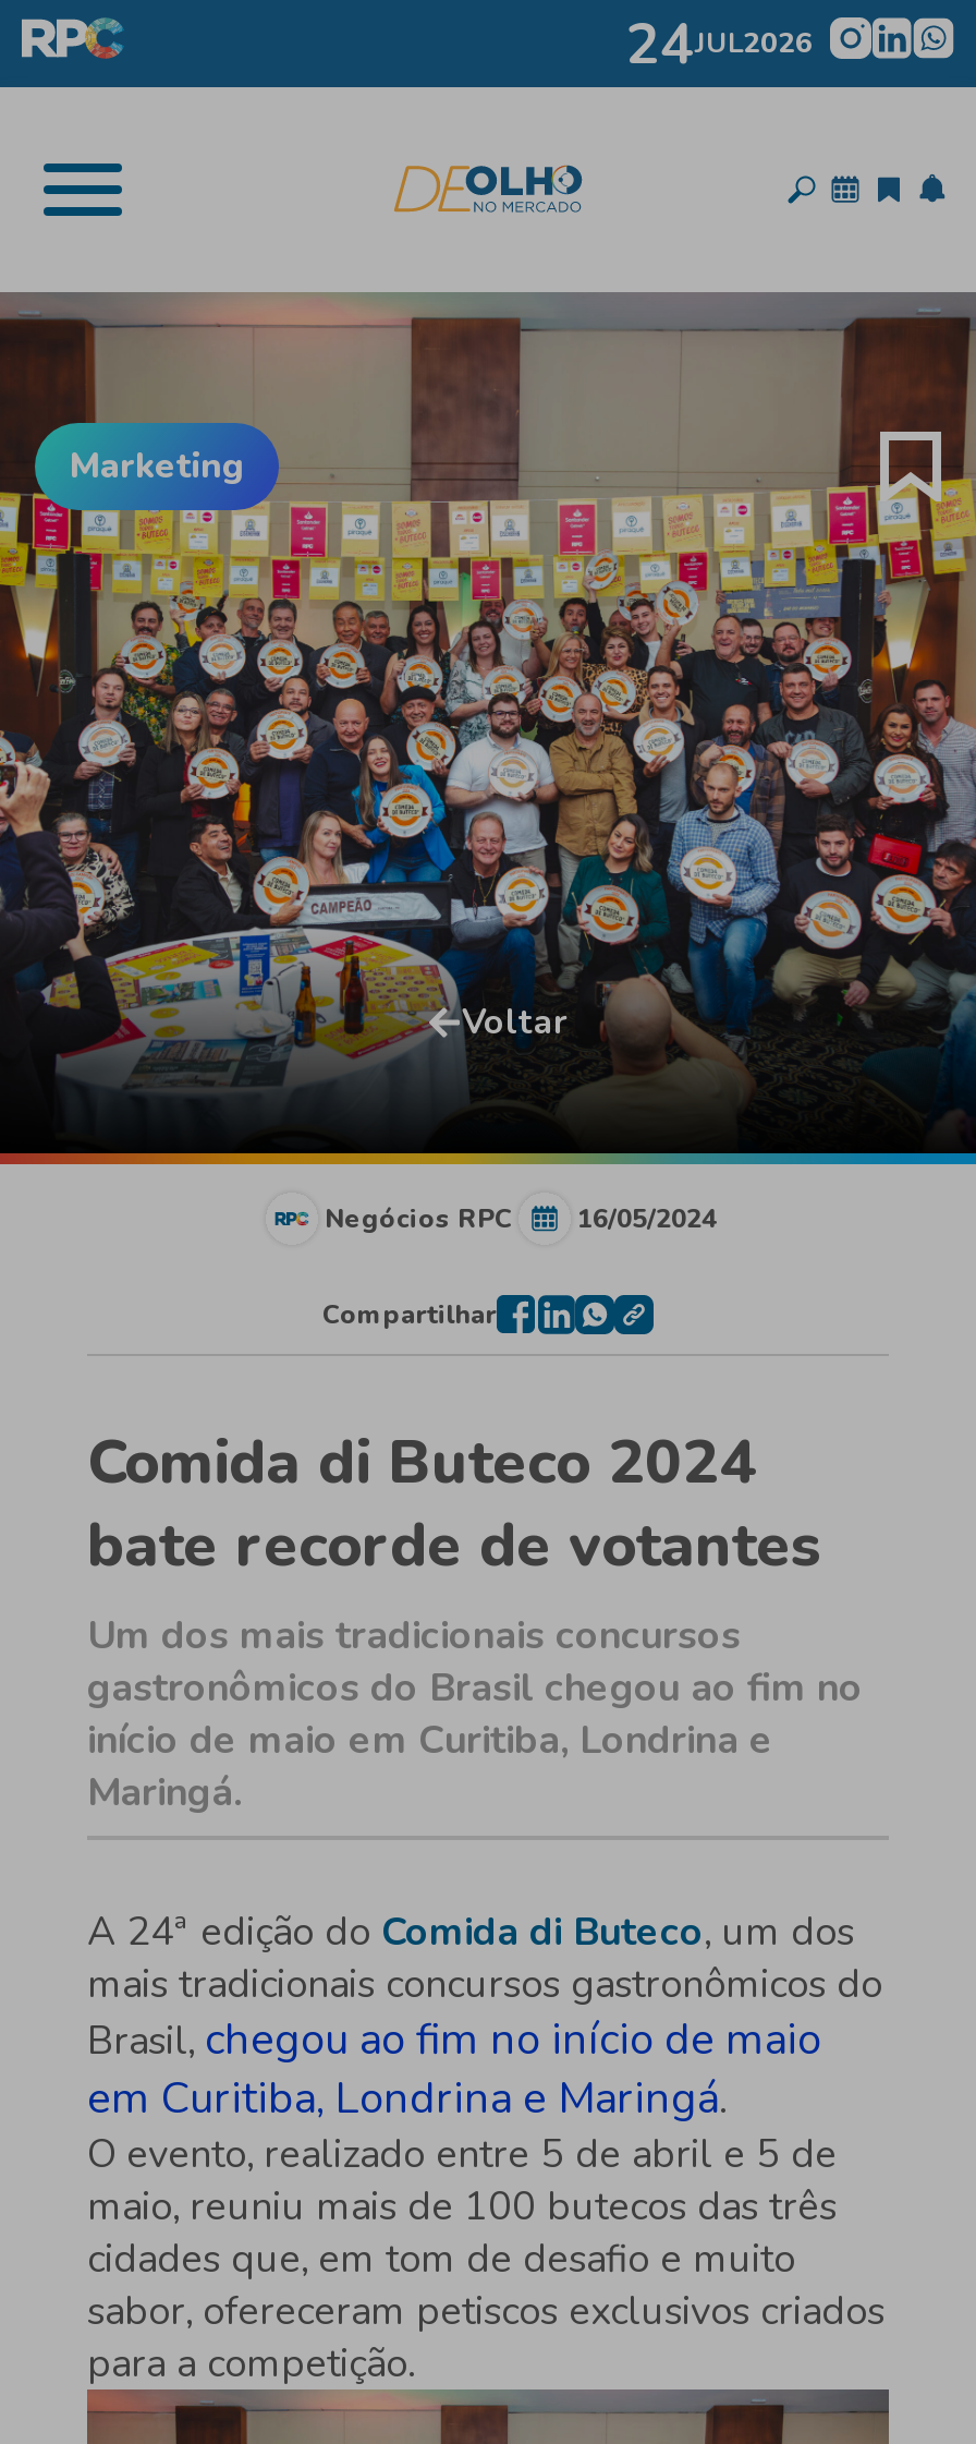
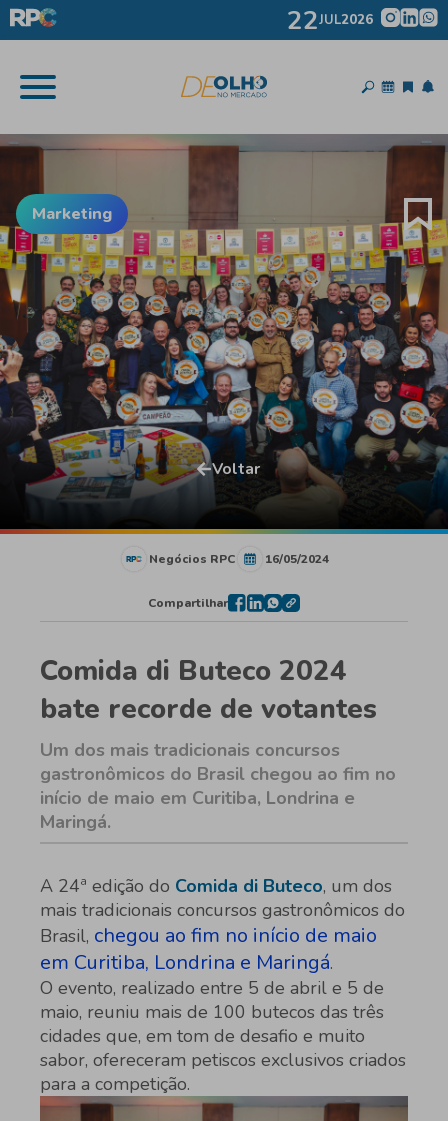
[625,5,813,82] 24JUL2026 -> [287,2,373,37] 22JUL2026

